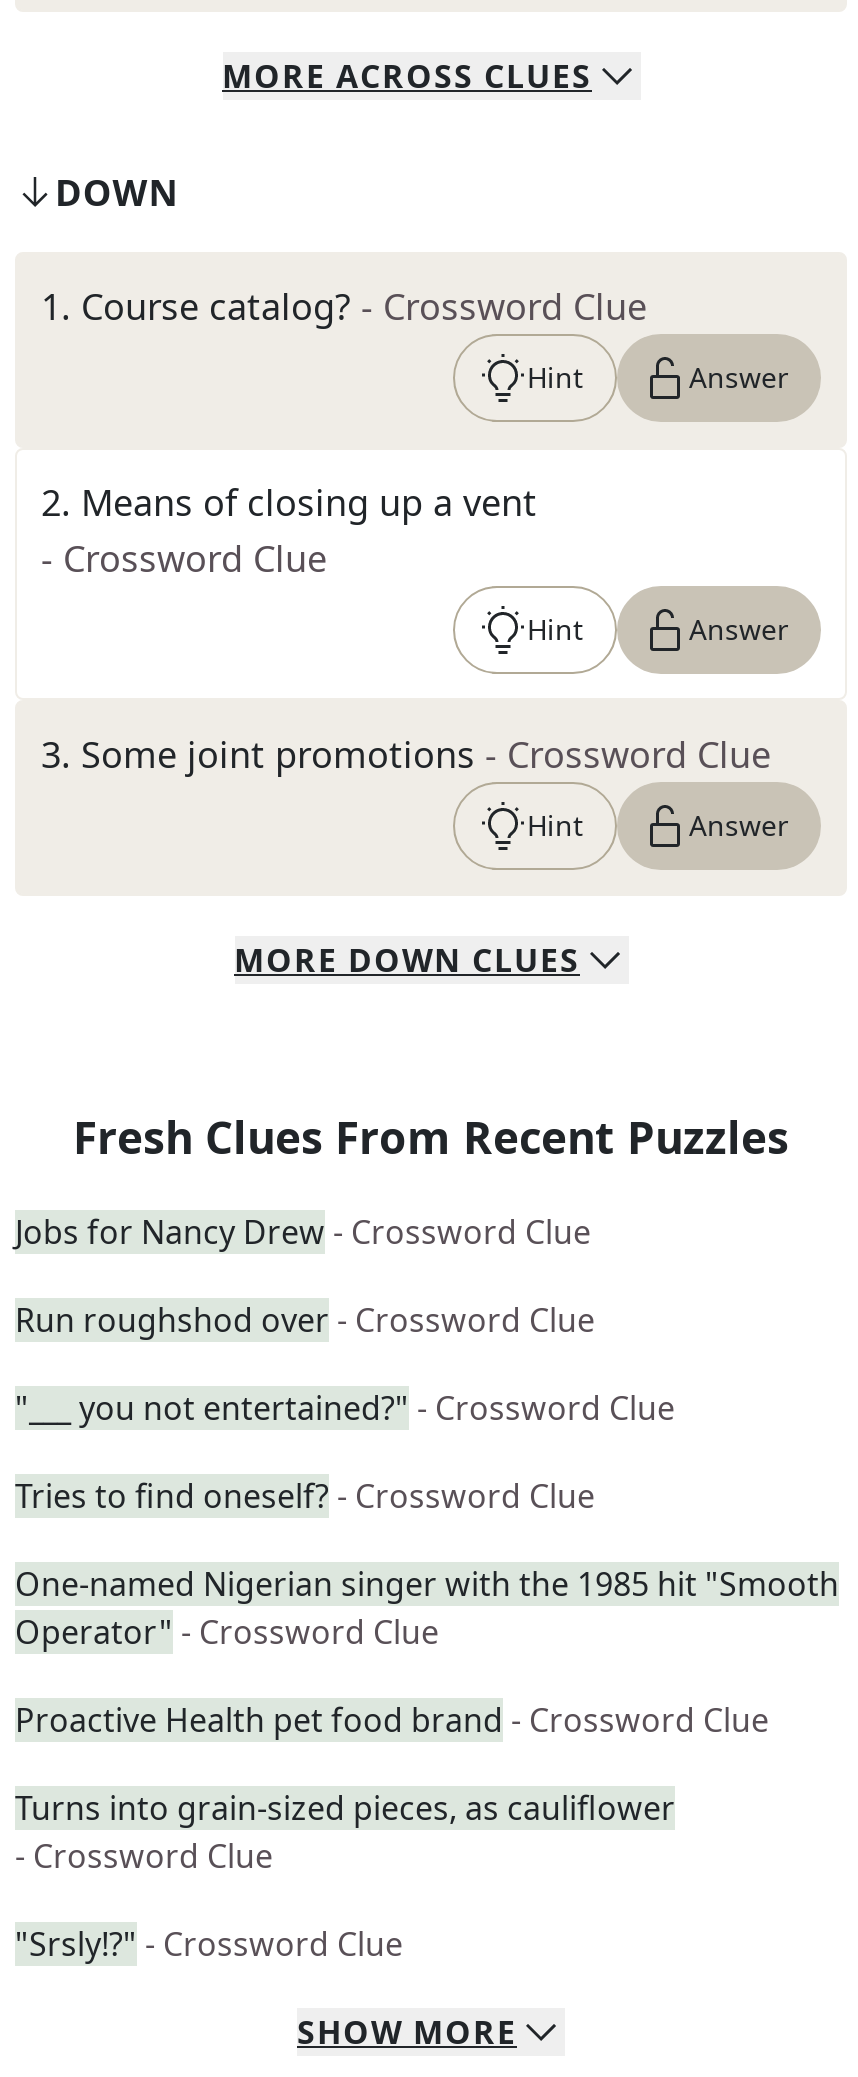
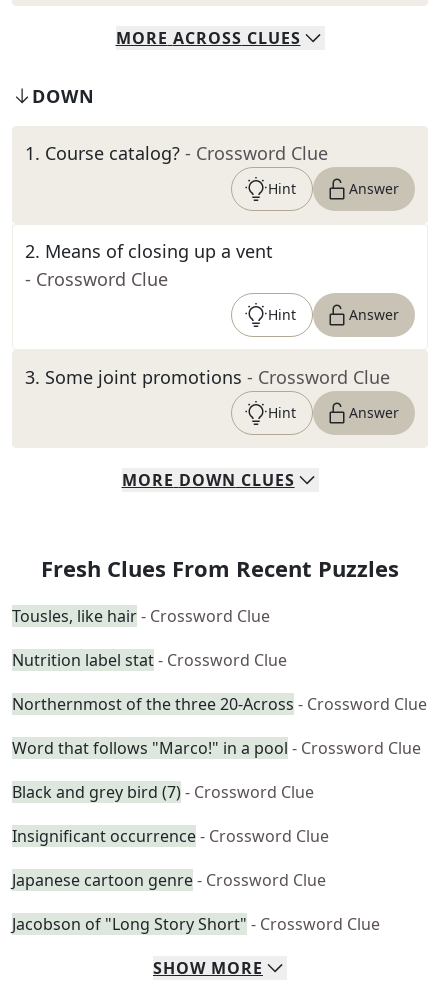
[15,1210,591,1254] Jobs for Nancy Drew - Crossword Clue -> [12,605,270,627] Tousles, like hair - Crossword Clue
[15,1298,595,1342] Run roughshod over - Crossword Clue -> [12,649,287,671] Nutrition label stat - Crossword Clue
[15,1386,675,1430] "___ you not entertained?" - Crossword Clue -> [12,693,427,715] Northernmost of the three 20-Across - Crossword Clue
[15,1474,595,1518] Tries to find oneself? - Crossword Clue -> [12,737,421,759] Word that follows "Marco!" in a pool - Crossword Clue
[15,1562,839,1654] One-named Nigerian singer with the 1985 hit "Smooth | Operator" - Crossword Clue -> [12,781,314,803] Black and grey bird (7) - Crossword Clue
[15,1698,769,1742] Proactive Health pet food brand - Crossword Clue -> [12,825,329,847] Insignificant occurrence - Crossword Clue
[15,1786,675,1878] Turns into grain-sized pieces, as cauliflower | - Crossword Clue -> [12,869,326,891] Japanese cartoon genre - Crossword Clue
[15,1922,403,1966] "Srsly!?" - Crossword Clue -> [12,913,380,935] Jacobson of "Long Story Short" - Crossword Clue

